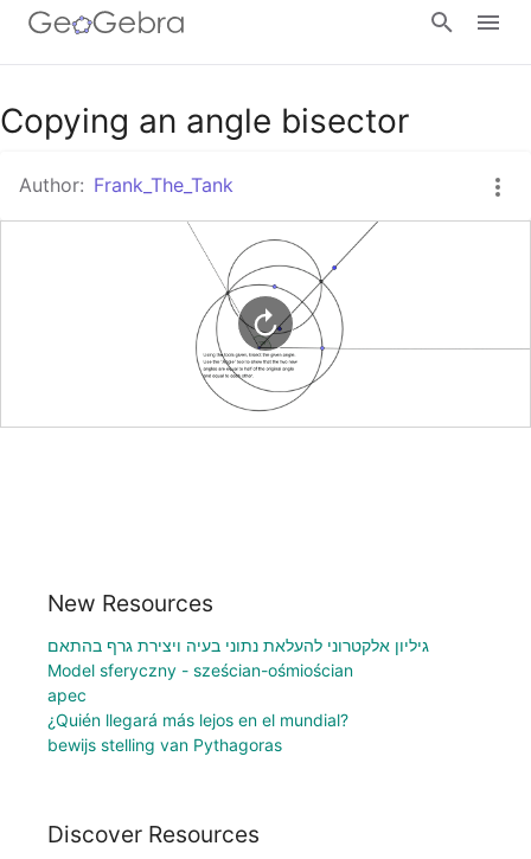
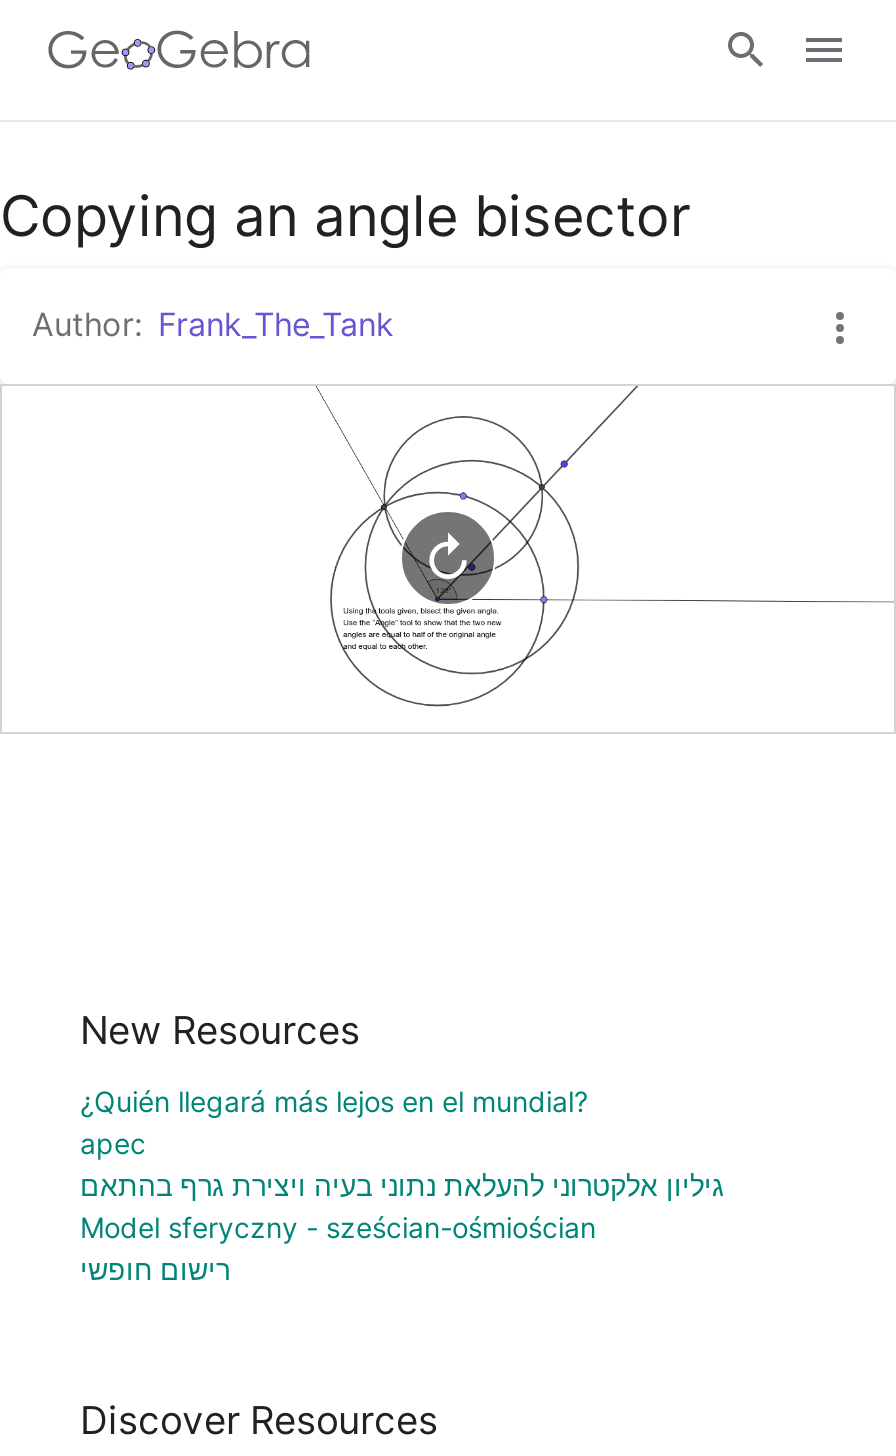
moved [47,635,429,680] -> [80,1168,724,1244]: גיליון אלקטרוני להעלאת נתוני בעיה ויצירת גרף בהתאם | Model sferyczny - sześcian-ośmiościan
moved [47,685,348,730] -> [80,1084,588,1160]: apec | ¿Quién llegará más lejos en el mundial?
[47,734,282,754] bewijs stelling van Pythagoras -> [80,1252,230,1286] רישום חופשי

